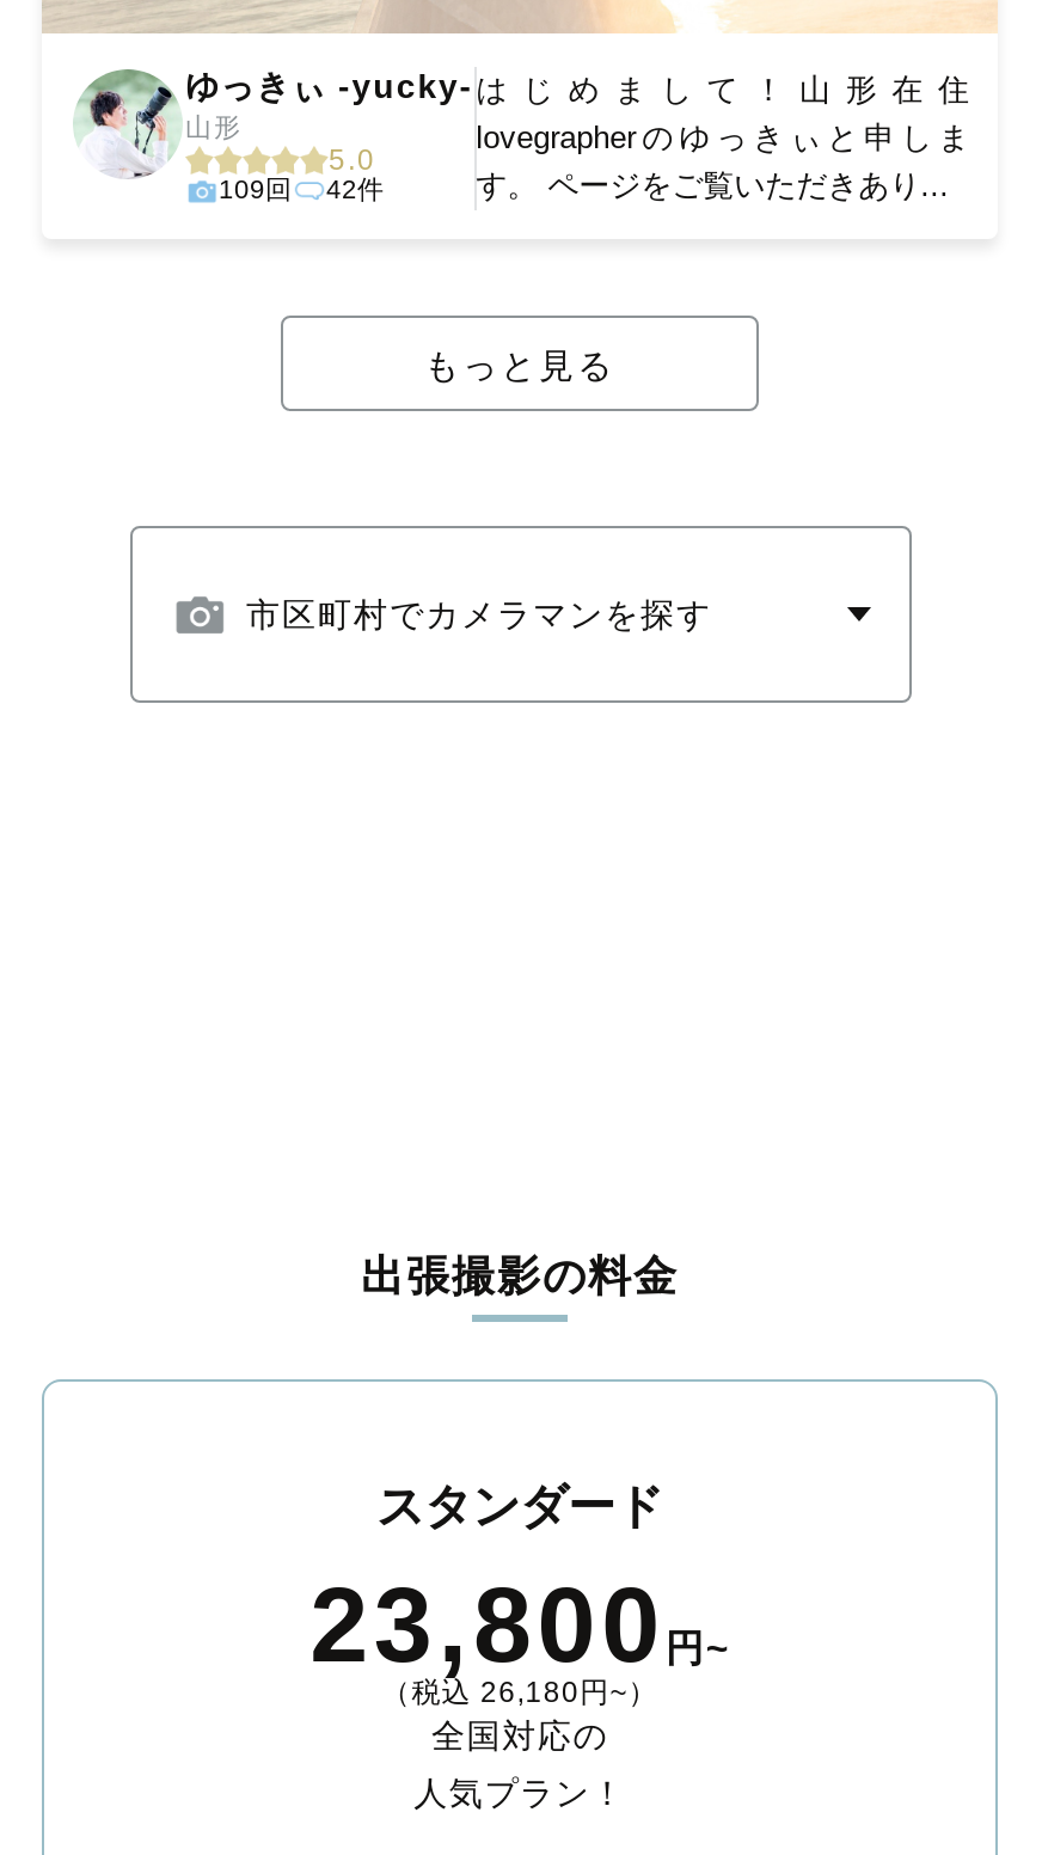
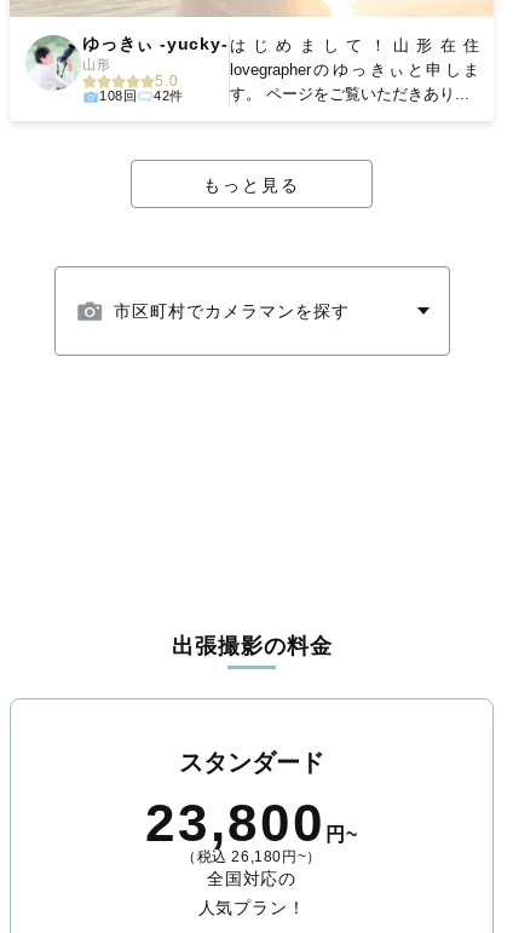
[219,175,385,204] 109回 42件 -> [99,89,183,103] 108回 42件

